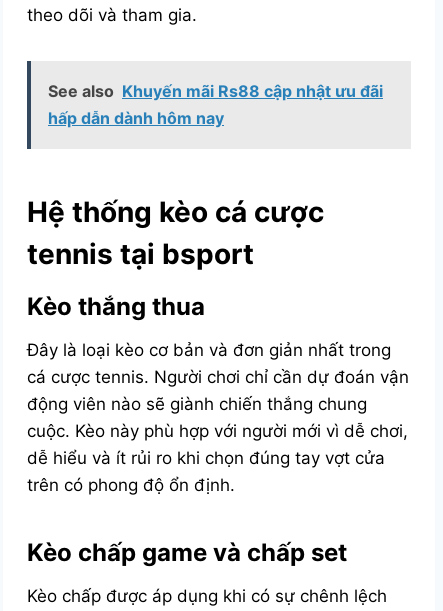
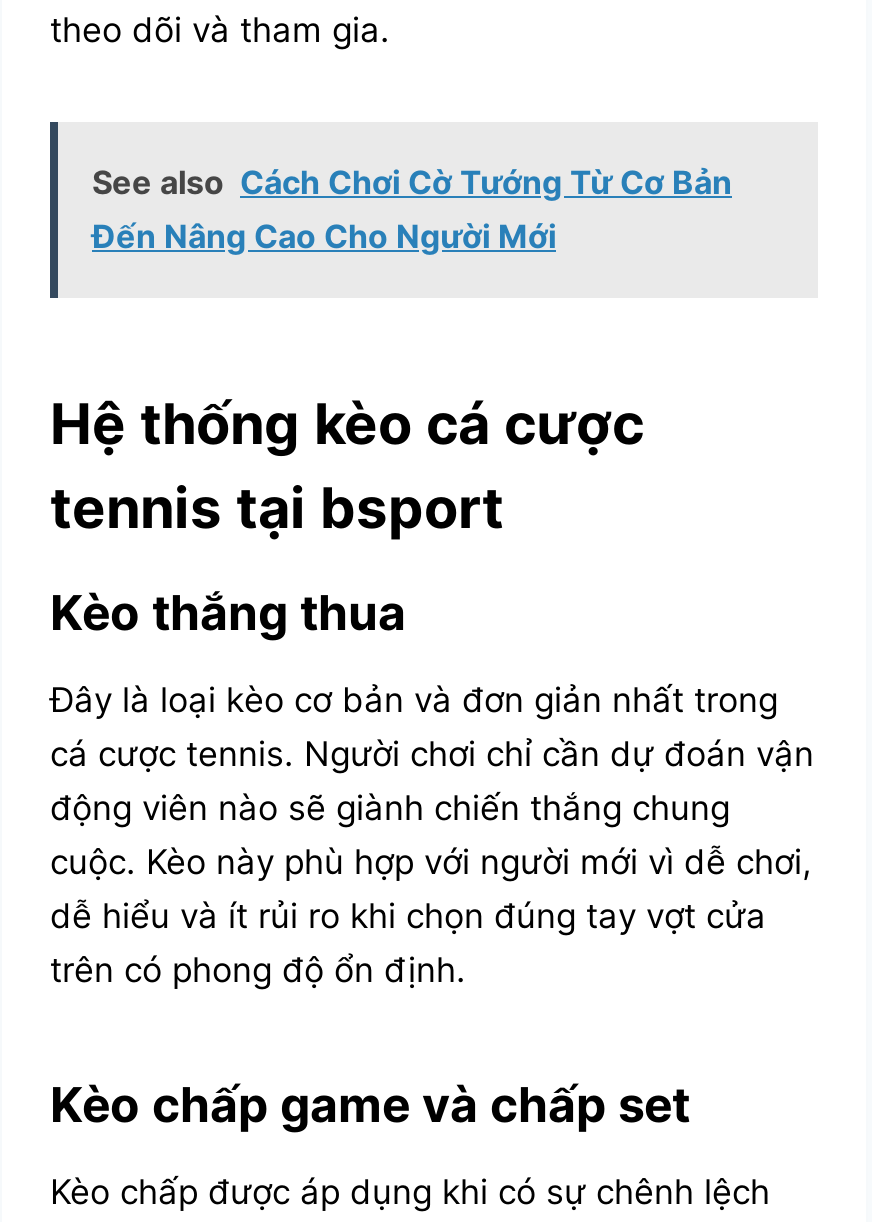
[48,81,383,128] See also Khuyến mãi Rs88 cập nhật ưu đãi | hấp dẫn dành hôm nay -> [92,162,732,256] See also Cách Chơi Cờ Tướng Từ Cơ Bản | Đến Nâng Cao Cho Người Mới

